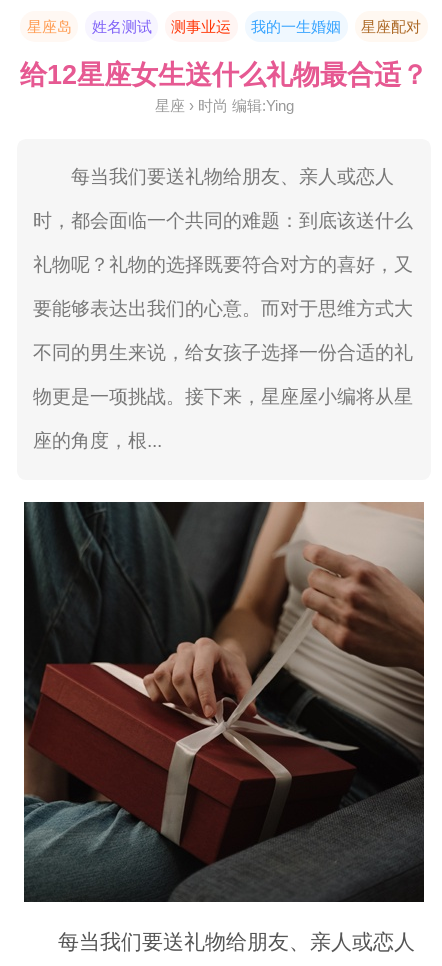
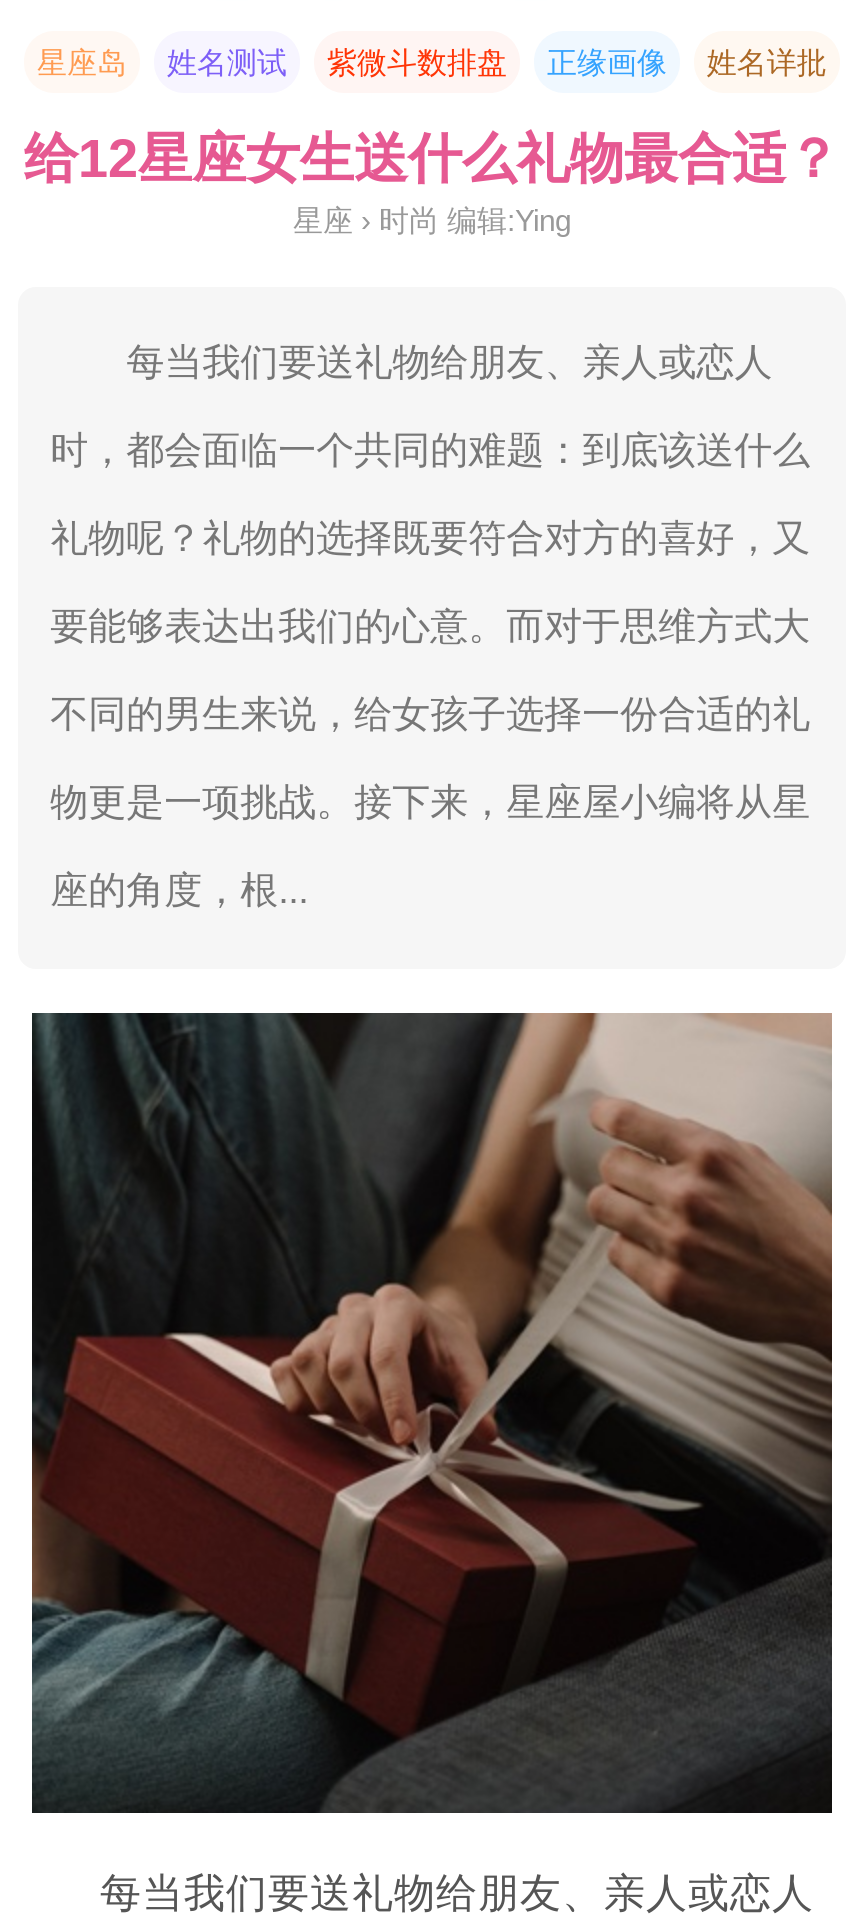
[171,18,421,35] 测事业运 | 我的一生婚姻 | 星座配对 -> [327,45,827,79] 紫微斗数排盘 | 正缘画像 | 姓名详批

